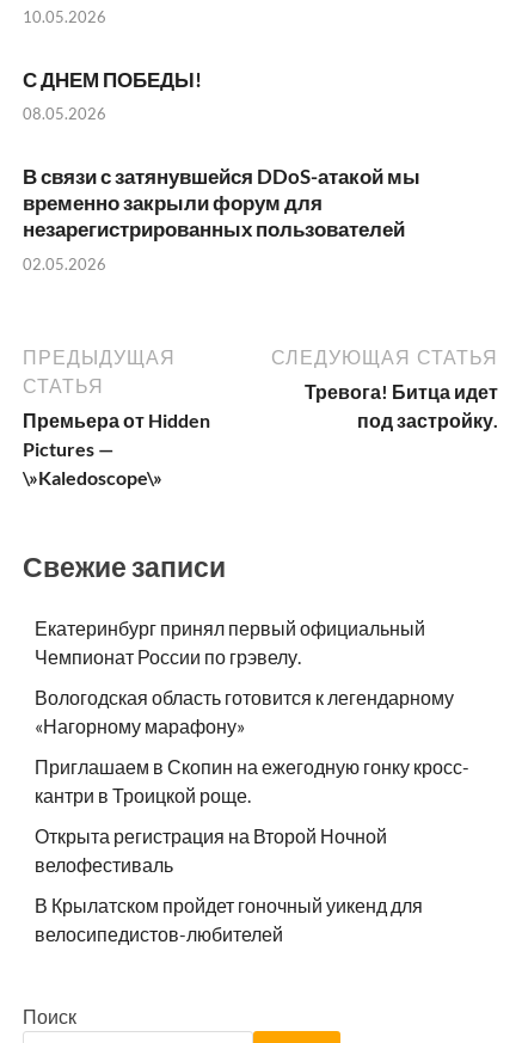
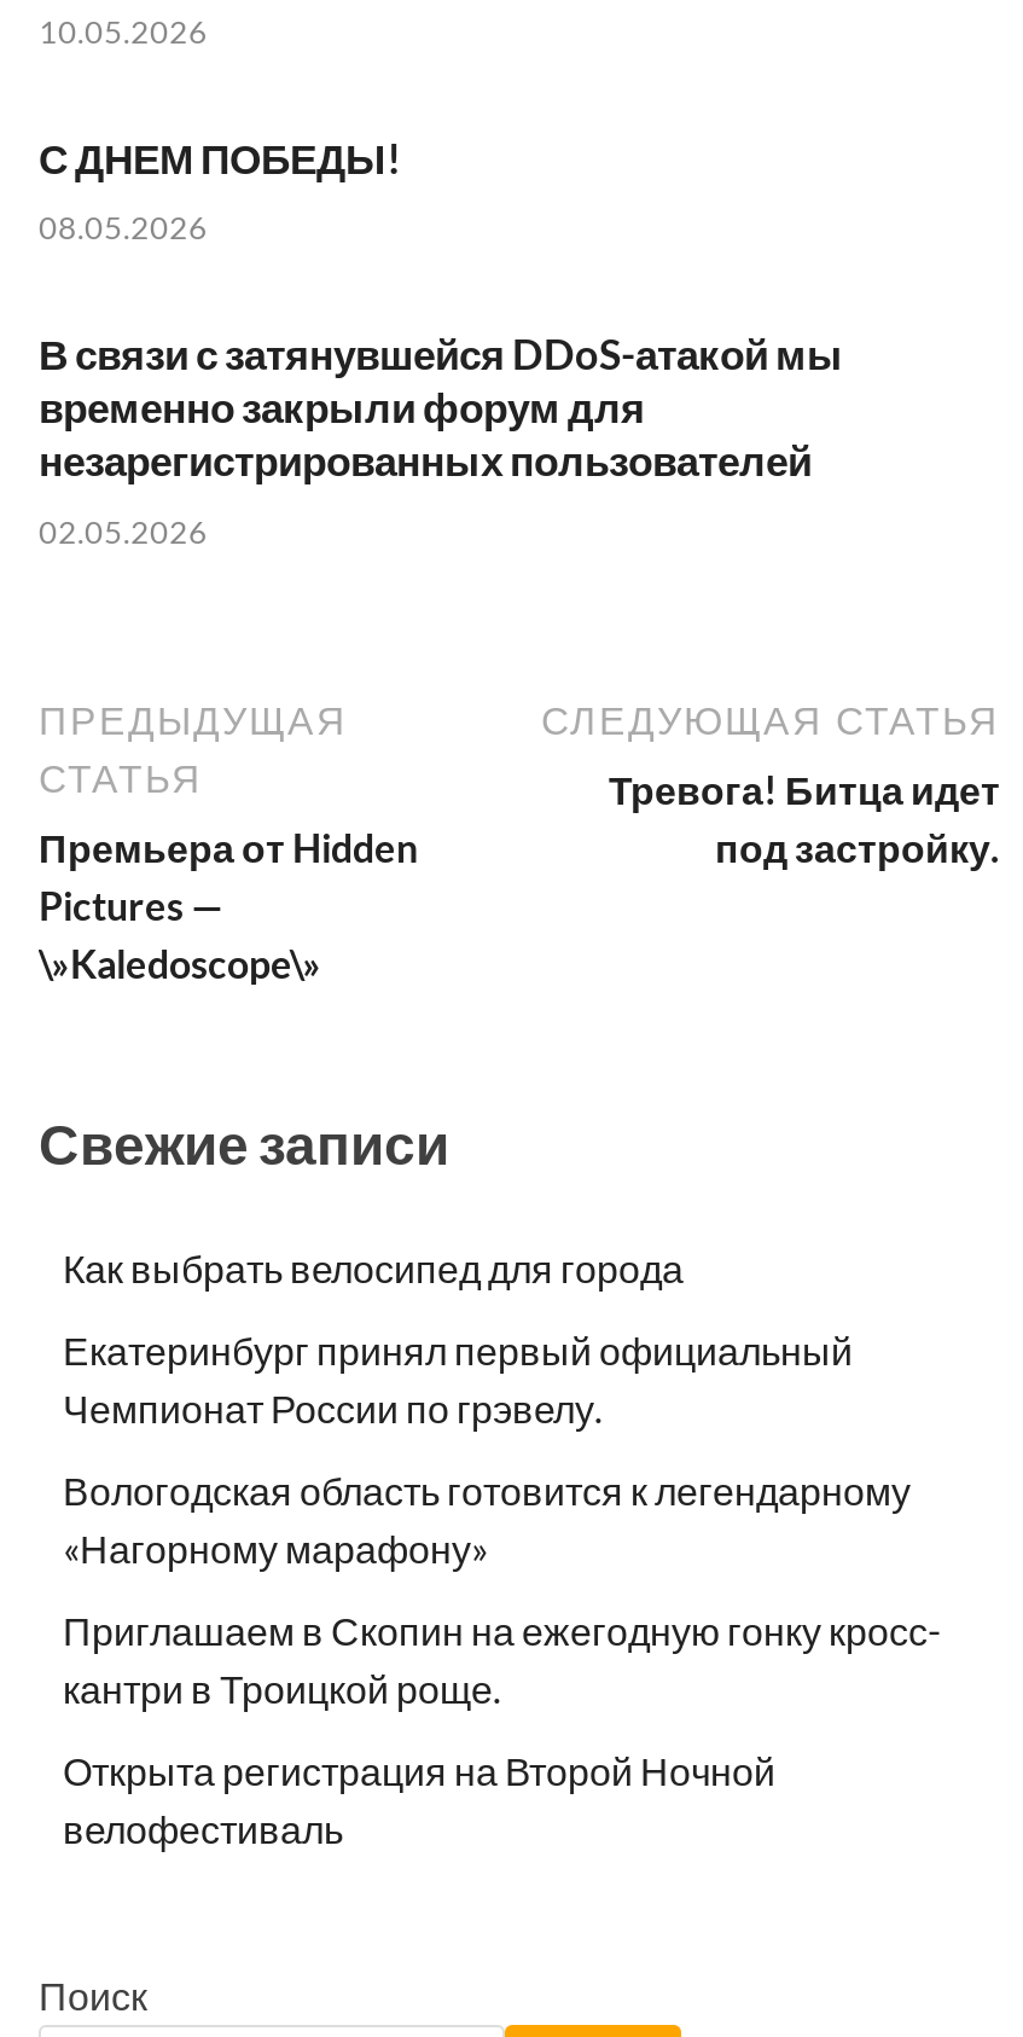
none -> [63,1245,684,1291] Как выбрать велосипед для города
moved [35,617,469,876] -> [63,1327,942,1851]: Екатеринбург принял первый официальный | Чемпионат России по грэвелу. | Вологодская область готовится к легендарному | «Нагорному марафону» | Приглашаем в Скопин на ежегодную гонку кросс- | кантри в Троицкой роще. | Открыта регистрация на Второй Ночной | велофестиваль
[35,894,423,945] В Крылатском пройдет гоночный уикенд для | велосипедистов-любителей -> none

